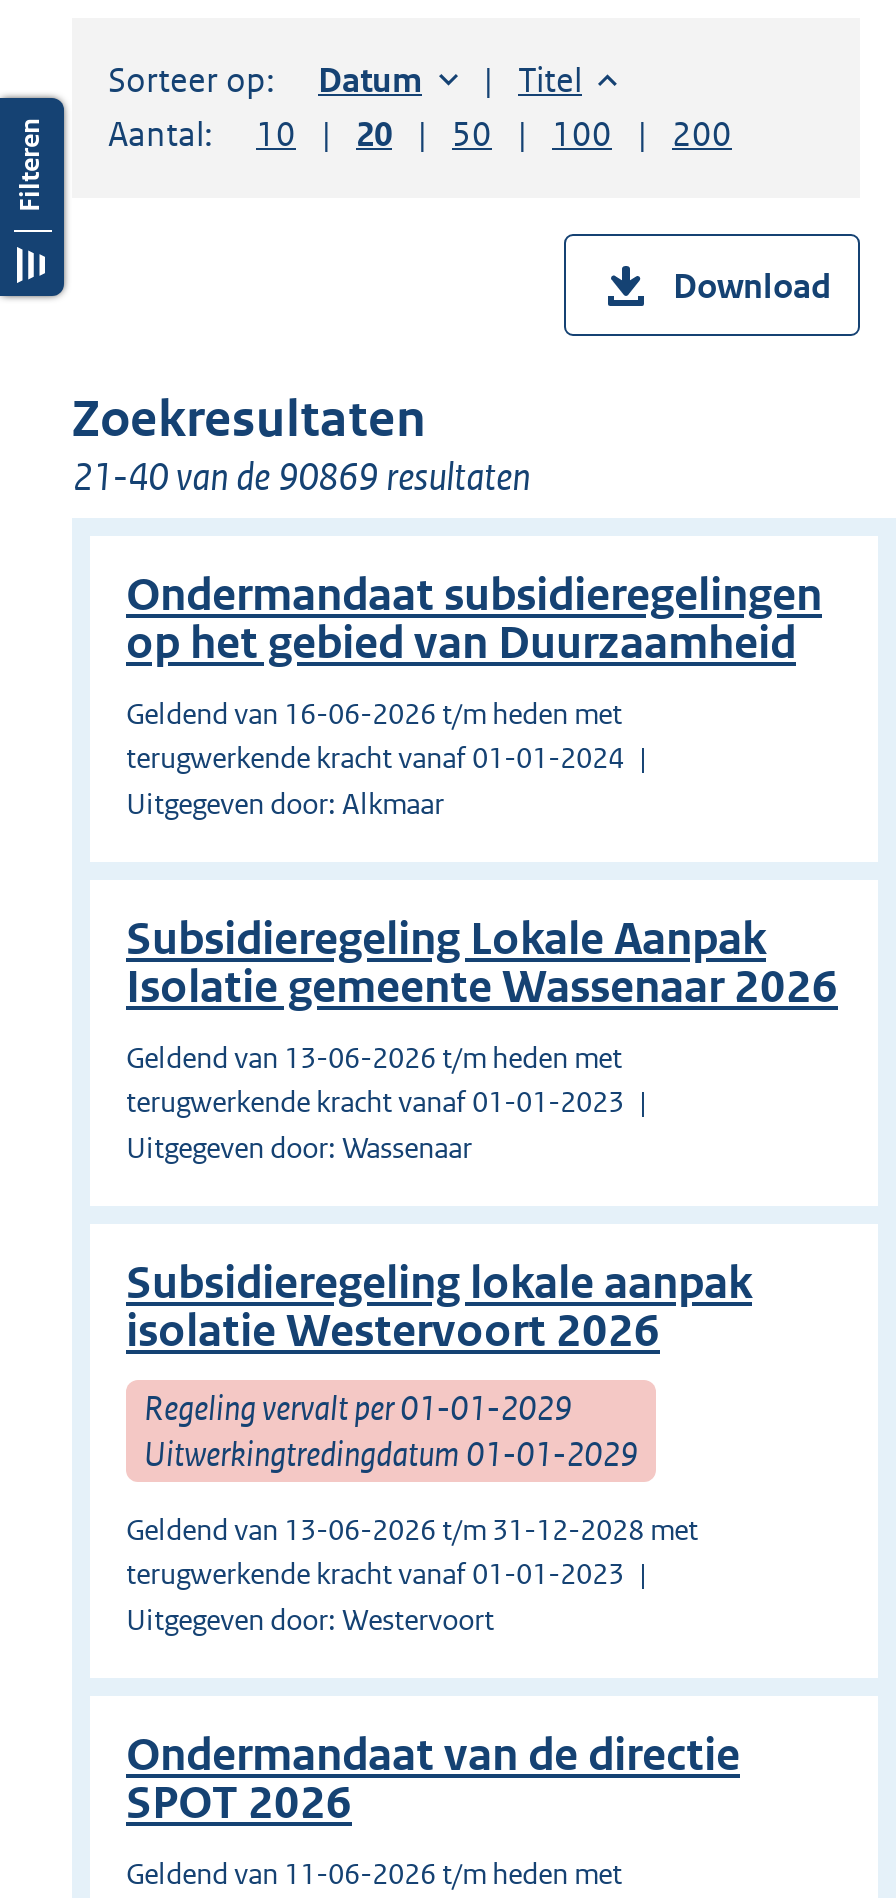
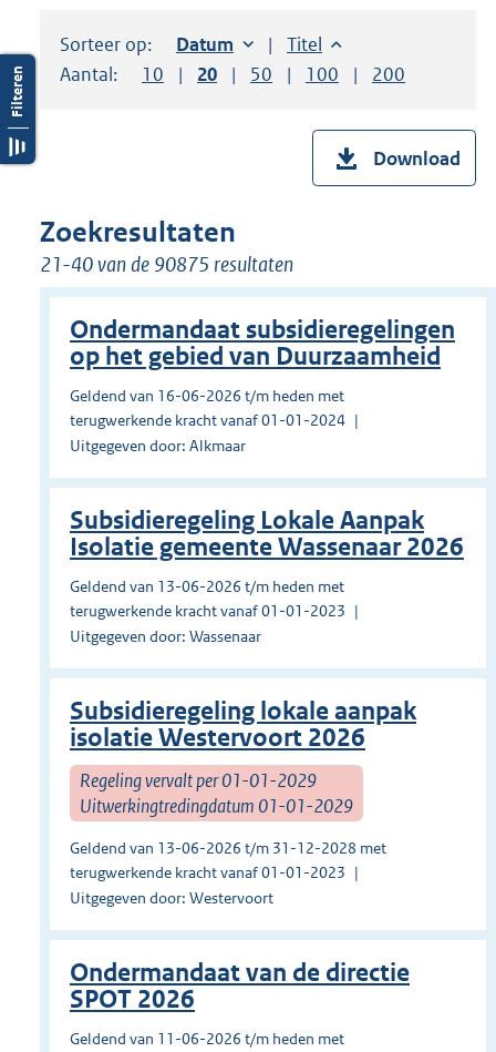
[72,453,530,499] 21-40 van de 90869 resultaten -> [40,251,293,277] 21-40 van de 90875 resultaten

